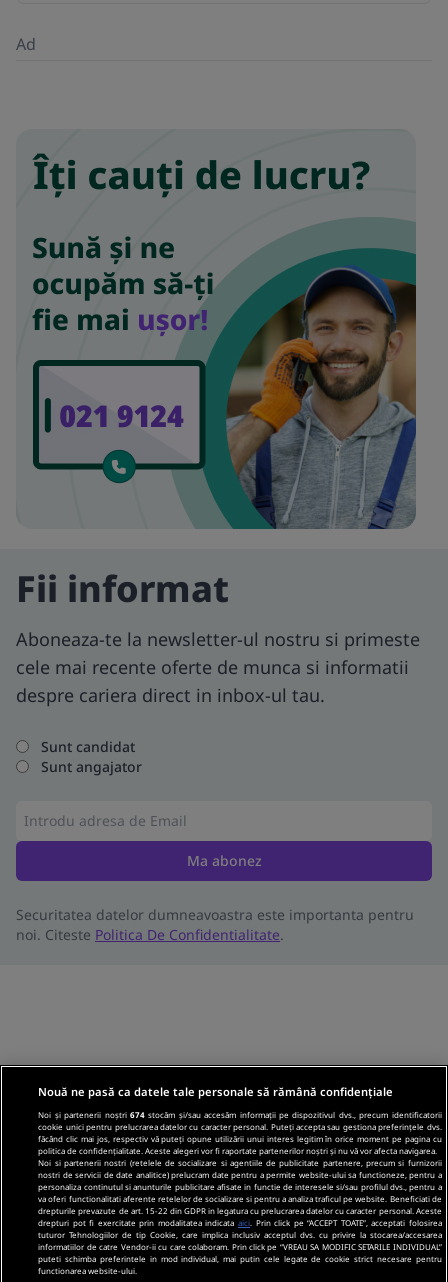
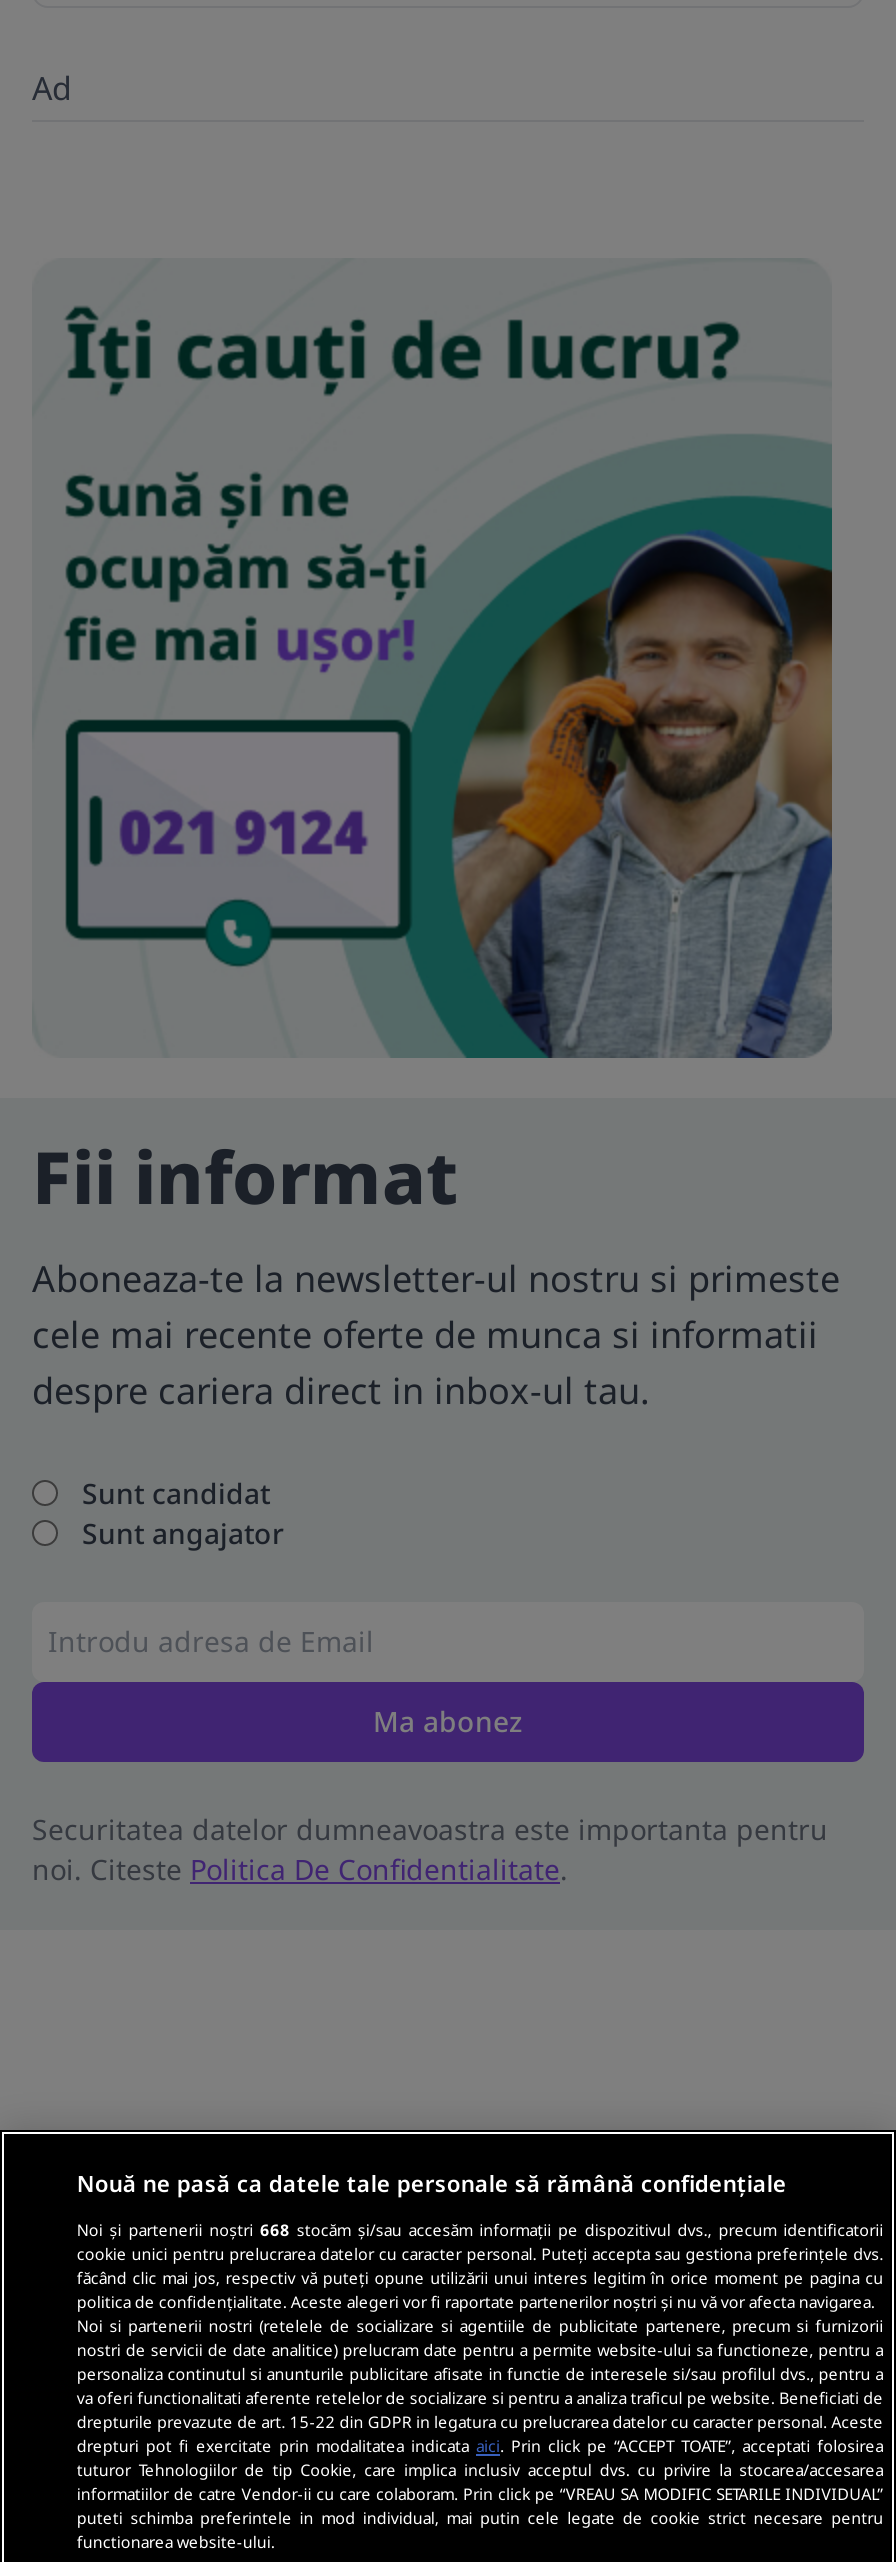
[38,1109,442,1120] Noi și partenerii noștri 674 stocăm și/sau accesăm informații pe dispozitivul dvs., precum identificatorii -> [77,2218,883,2240] Noi și partenerii noștri 668 stocăm și/sau accesăm informații pe dispozitivul dvs., precum identificatorii

